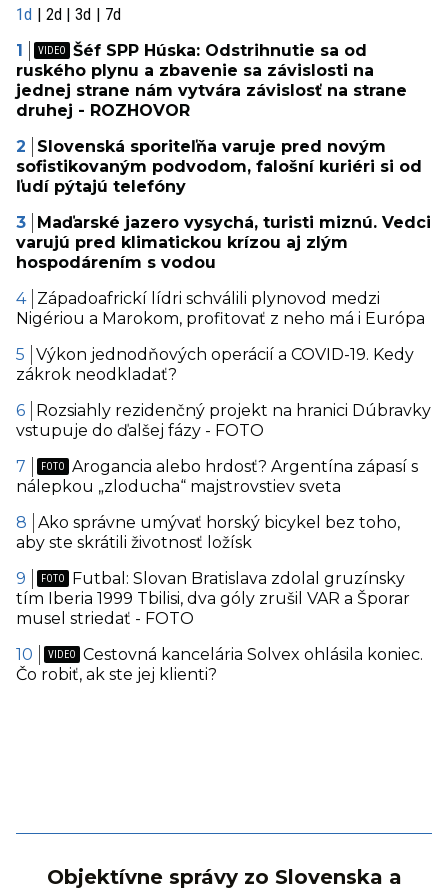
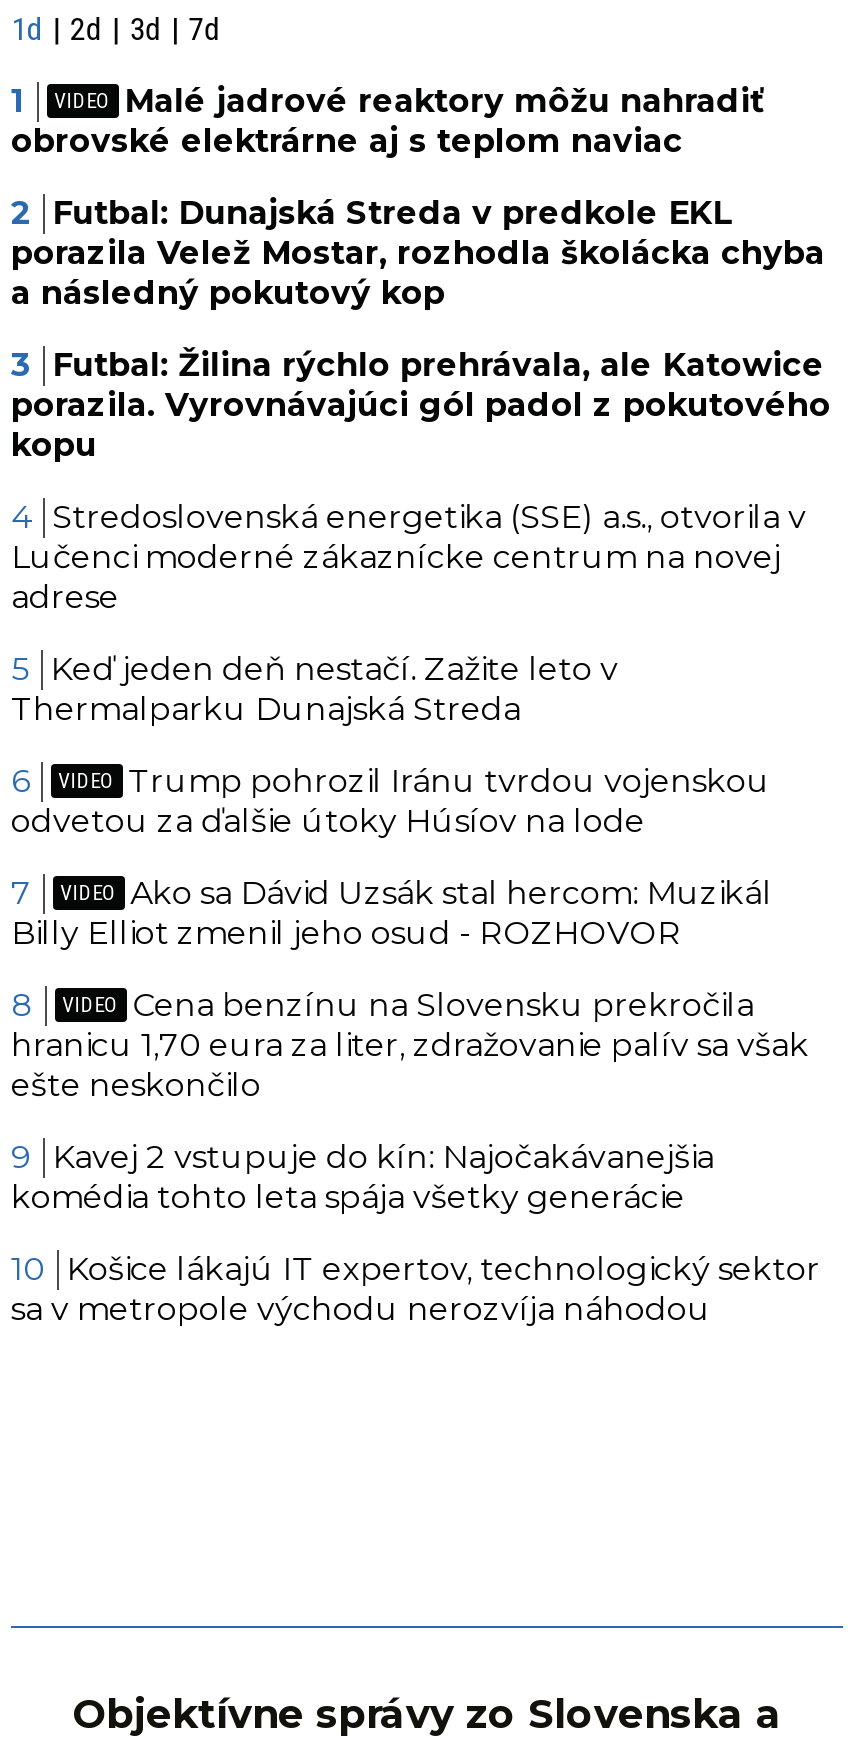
[16,41,407,120] Šéf SPP Húska: Odstrihnutie sa od | ruského plynu a zbavenie sa závislosti na | jednej strane nám vytvára závislosť na strane | druhej - ROZHOVOR -> [11,81,764,159] Malé jadrové reaktory môžu nahradiť | obrovské elektrárne aj s teplom naviac
[16,137,422,196] Slovenská sporiteľňa varuje pred novým | sofistikovaným podvodom, falošní kuriéri si od | ľudí pýtajú telefóny -> [11,193,825,311] Futbal: Dunajská Streda v predkole EKL | porazila Velež Mostar, rozhodla školácka chyba | a následný pokutový kop
[16,213,431,272] Maďarské jazero vysychá, turisti miznú. Vedci | varujú pred klimatickou krízou aj zlým | hospodárením s vodou -> [11,345,831,463] Futbal: Žilina rýchlo prehrávala, ale Katowice | porazila. Vyrovnávajúci gól padol z pokutového | kopu
[16,289,425,328] Západoafrickí lídri schválili plynovod medzi | Nigériou a Marokom, profitovať z neho má i Európa -> [11,497,806,615] Stredoslovenská energetika (SSE) a.s., otvorila v | Lučenci moderné zákaznícke centrum na novej | adrese
[16,345,414,384] Výkon jednodňových operácií a COVID-19. Kedy | zákrok neodkladať? -> [11,649,618,727] Keď jeden deň nestačí. Zažite leto v | Thermalparku Dunajská Streda
[16,401,431,440] Rozsiahly rezidenčný projekt na hranici Dúbravky | vstupuje do ďalšej fázy - FOTO -> [11,761,770,839] Trump pohrozil Iránu tvrdou vojenskou | odvetou za ďalšie útoky Húsíov na lode
[16,457,418,496] Arogancia alebo hrdosť? Argentína zápasí s | nálepkou „zloducha“ majstrovstiev sveta -> [11,873,772,951] Ako sa Dávid Uzsák stal hercom: Muzikál | Billy Elliot zmenil jeho osud - ROZHOVOR
[16,513,400,552] Ako správne umývať horský bicykel bez toho, | aby ste skrátili životnosť ložísk -> [11,985,809,1103] Cena benzínu na Slovensku prekročila | hranicu 1,70 eura za liter, zdražovanie palív sa však | ešte neskončilo
[16,569,410,628] Futbal: Slovan Bratislava zdolal gruzínsky | tím Iberia 1999 Tbilisi, dva góly zrušil VAR a Šporar | musel striedať - FOTO -> [11,1137,714,1215] Kavej 2 vstupuje do kín: Najočakávanejšia | komédia tohto leta spája všetky generácie
[16,645,423,684] Cestovná kancelária Solvex ohlásila koniec. | Čo robiť, ak ste jej klienti? -> [11,1249,820,1327] Košice lákajú IT expertov, technologický sektor | sa v metropole východu nerozvíja náhodou

